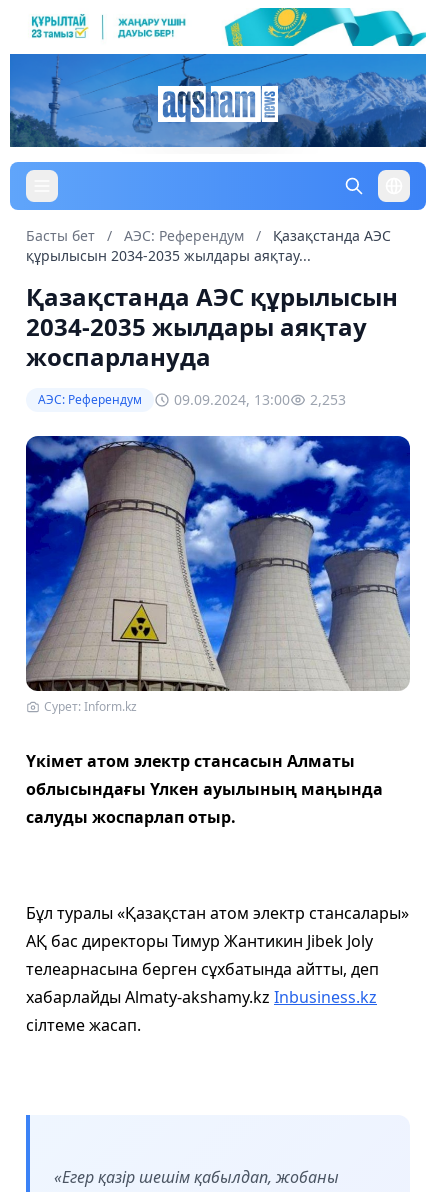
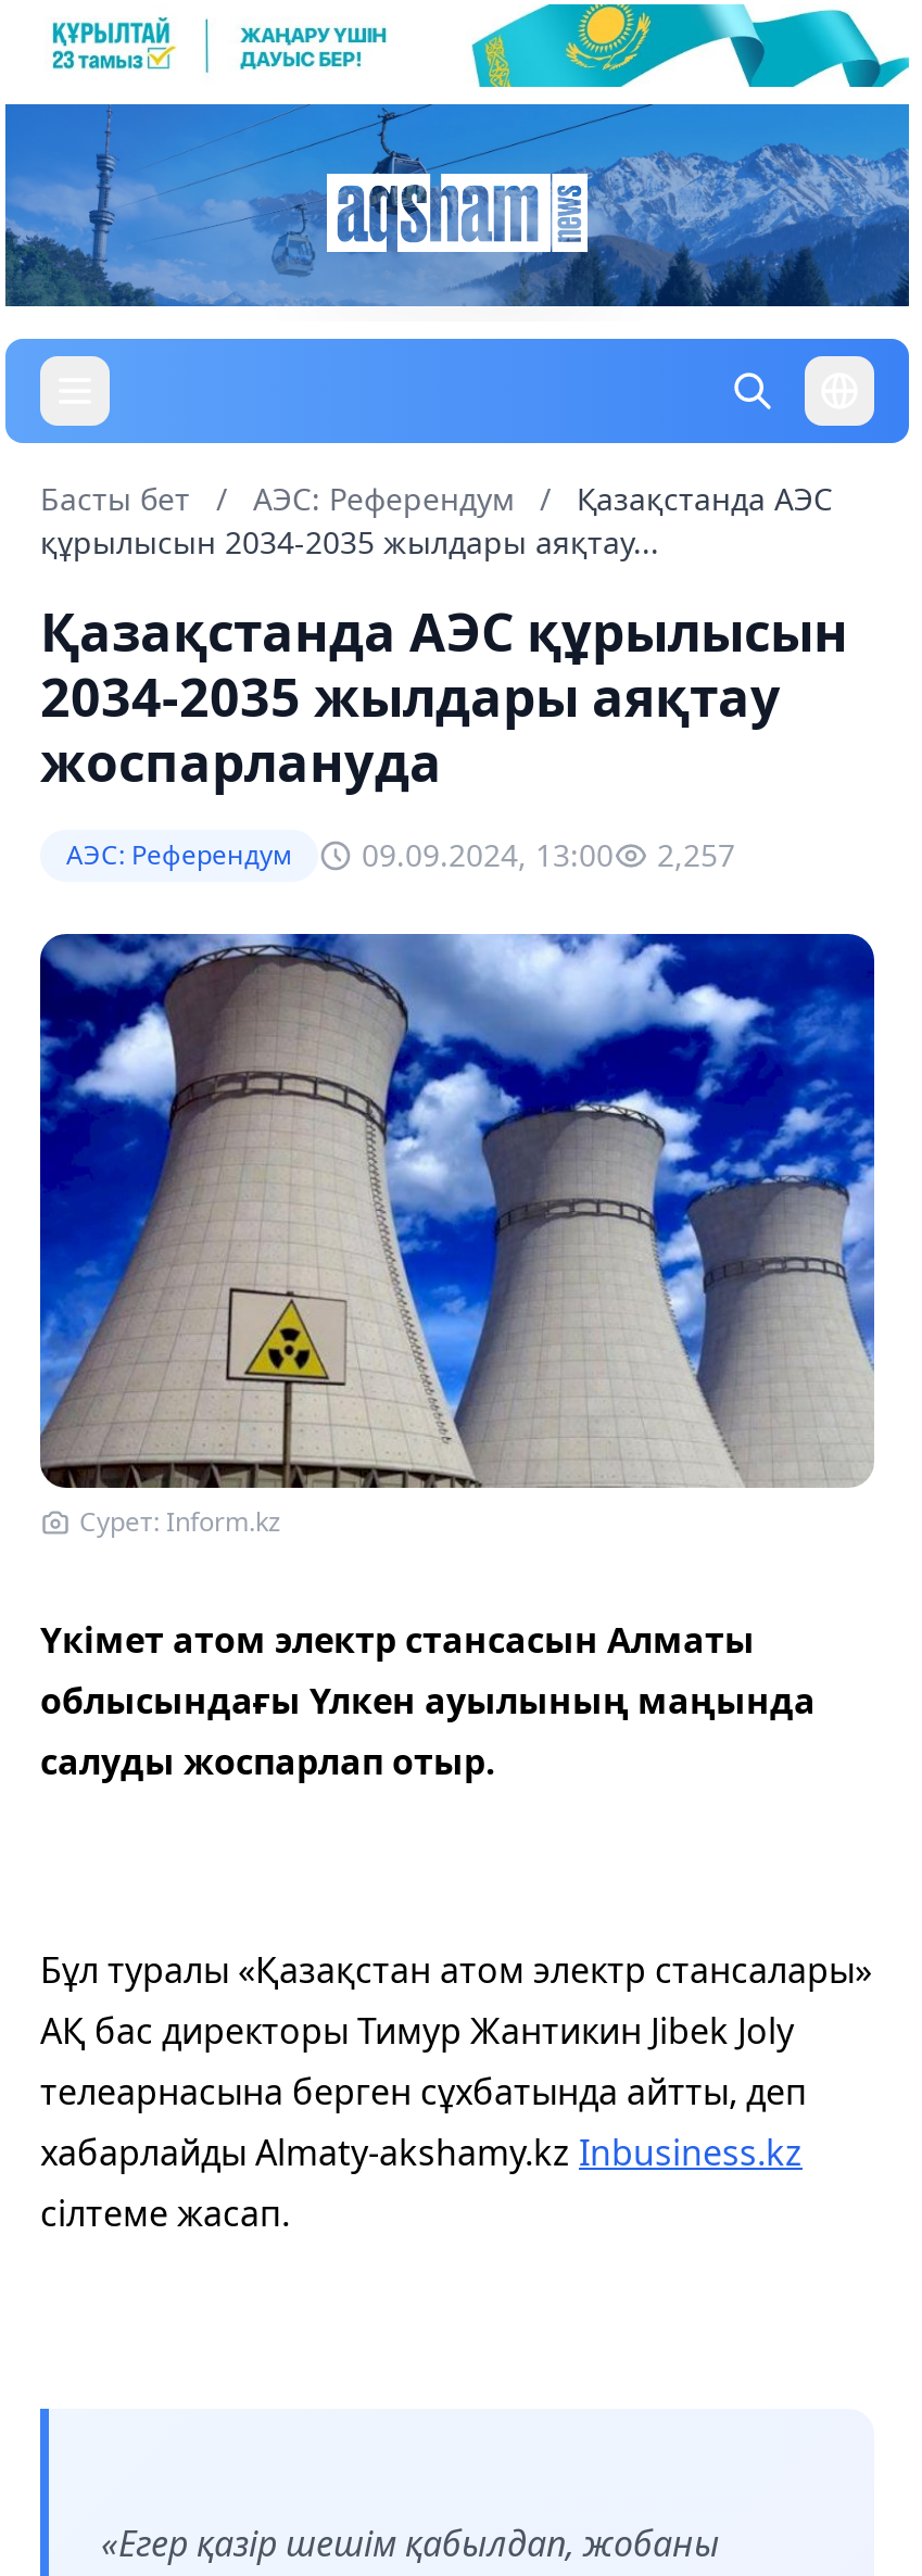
[38,390,346,409] АЭС: Референдум 09.09.2024, 13:00 2,253 -> [66,834,735,875] АЭС: Референдум 09.09.2024, 13:00 2,257

